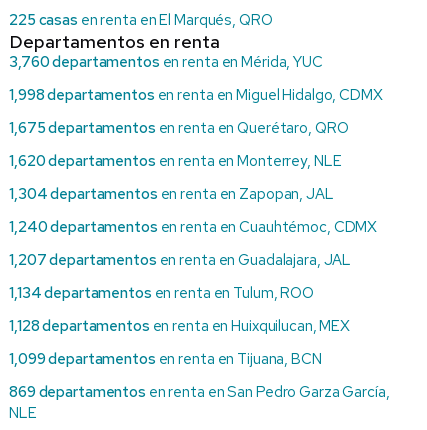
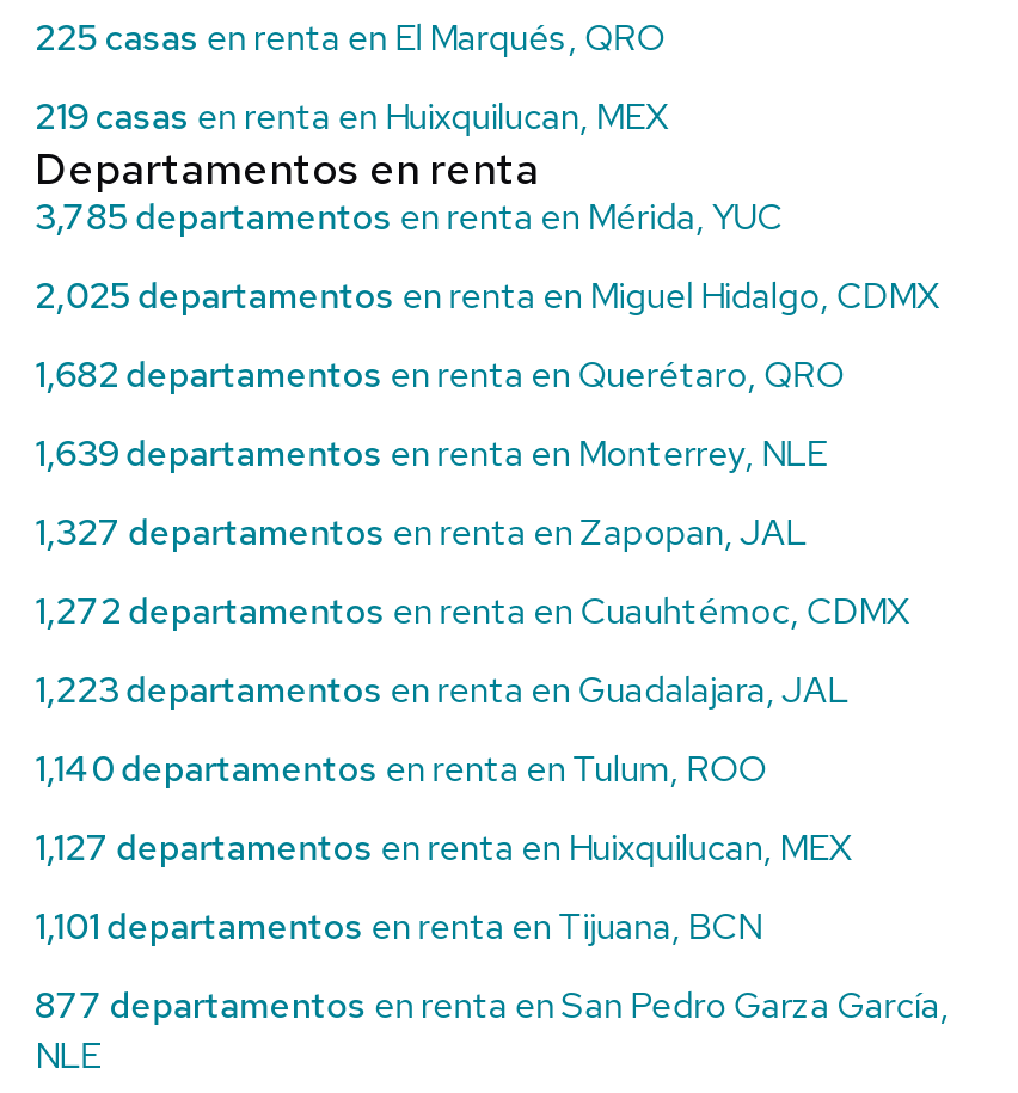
none -> [35,92,669,140] 219 casas en renta en Huixquilucan, MEX
[9,52,323,72] 3,760 departamentos en renta en Mérida, YUC -> [35,193,782,241] 3,785 departamentos en renta en Mérida, YUC
[9,85,383,105] 1,998 departamentos en renta en Miguel Hidalgo, CDMX -> [35,272,940,319] 2,025 departamentos en renta en Miguel Hidalgo, CDMX
[9,118,348,138] 1,675 departamentos en renta en Querétaro, QRO -> [35,350,844,398] 1,682 departamentos en renta en Querétaro, QRO
[9,151,341,171] 1,620 departamentos en renta en Monterrey, NLE -> [35,429,827,477] 1,639 departamentos en renta en Monterrey, NLE
[9,184,334,204] 1,304 departamentos en renta en Zapopan, JAL -> [35,508,806,556] 1,327 departamentos en renta en Zapopan, JAL
[9,217,377,237] 1,240 departamentos en renta en Cuauhtémoc, CDMX -> [35,587,910,635] 1,272 departamentos en renta en Cuauhtémoc, CDMX
[9,250,351,270] 1,207 departamentos en renta en Guadalajara, JAL -> [35,666,848,714] 1,223 departamentos en renta en Guadalajara, JAL
[9,283,314,303] 1,134 departamentos en renta en Tulum, ROO -> [35,745,766,792] 1,140 departamentos en renta en Tulum, ROO
[9,316,350,336] 1,128 departamentos en renta en Huixquilucan, MEX -> [35,824,852,871] 1,127 departamentos en renta en Huixquilucan, MEX
[9,349,322,369] 1,099 departamentos en renta en Tijuana, BCN -> [35,902,760,950] 1,101 departamentos en renta en Tijuana, BCN
[9,382,390,402] 869 departamentos en renta en San Pedro Garza García, -> [35,981,949,1029] 877 departamentos en renta en San Pedro Garza García,

